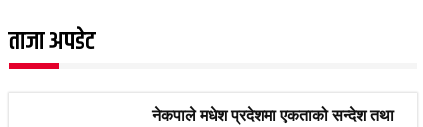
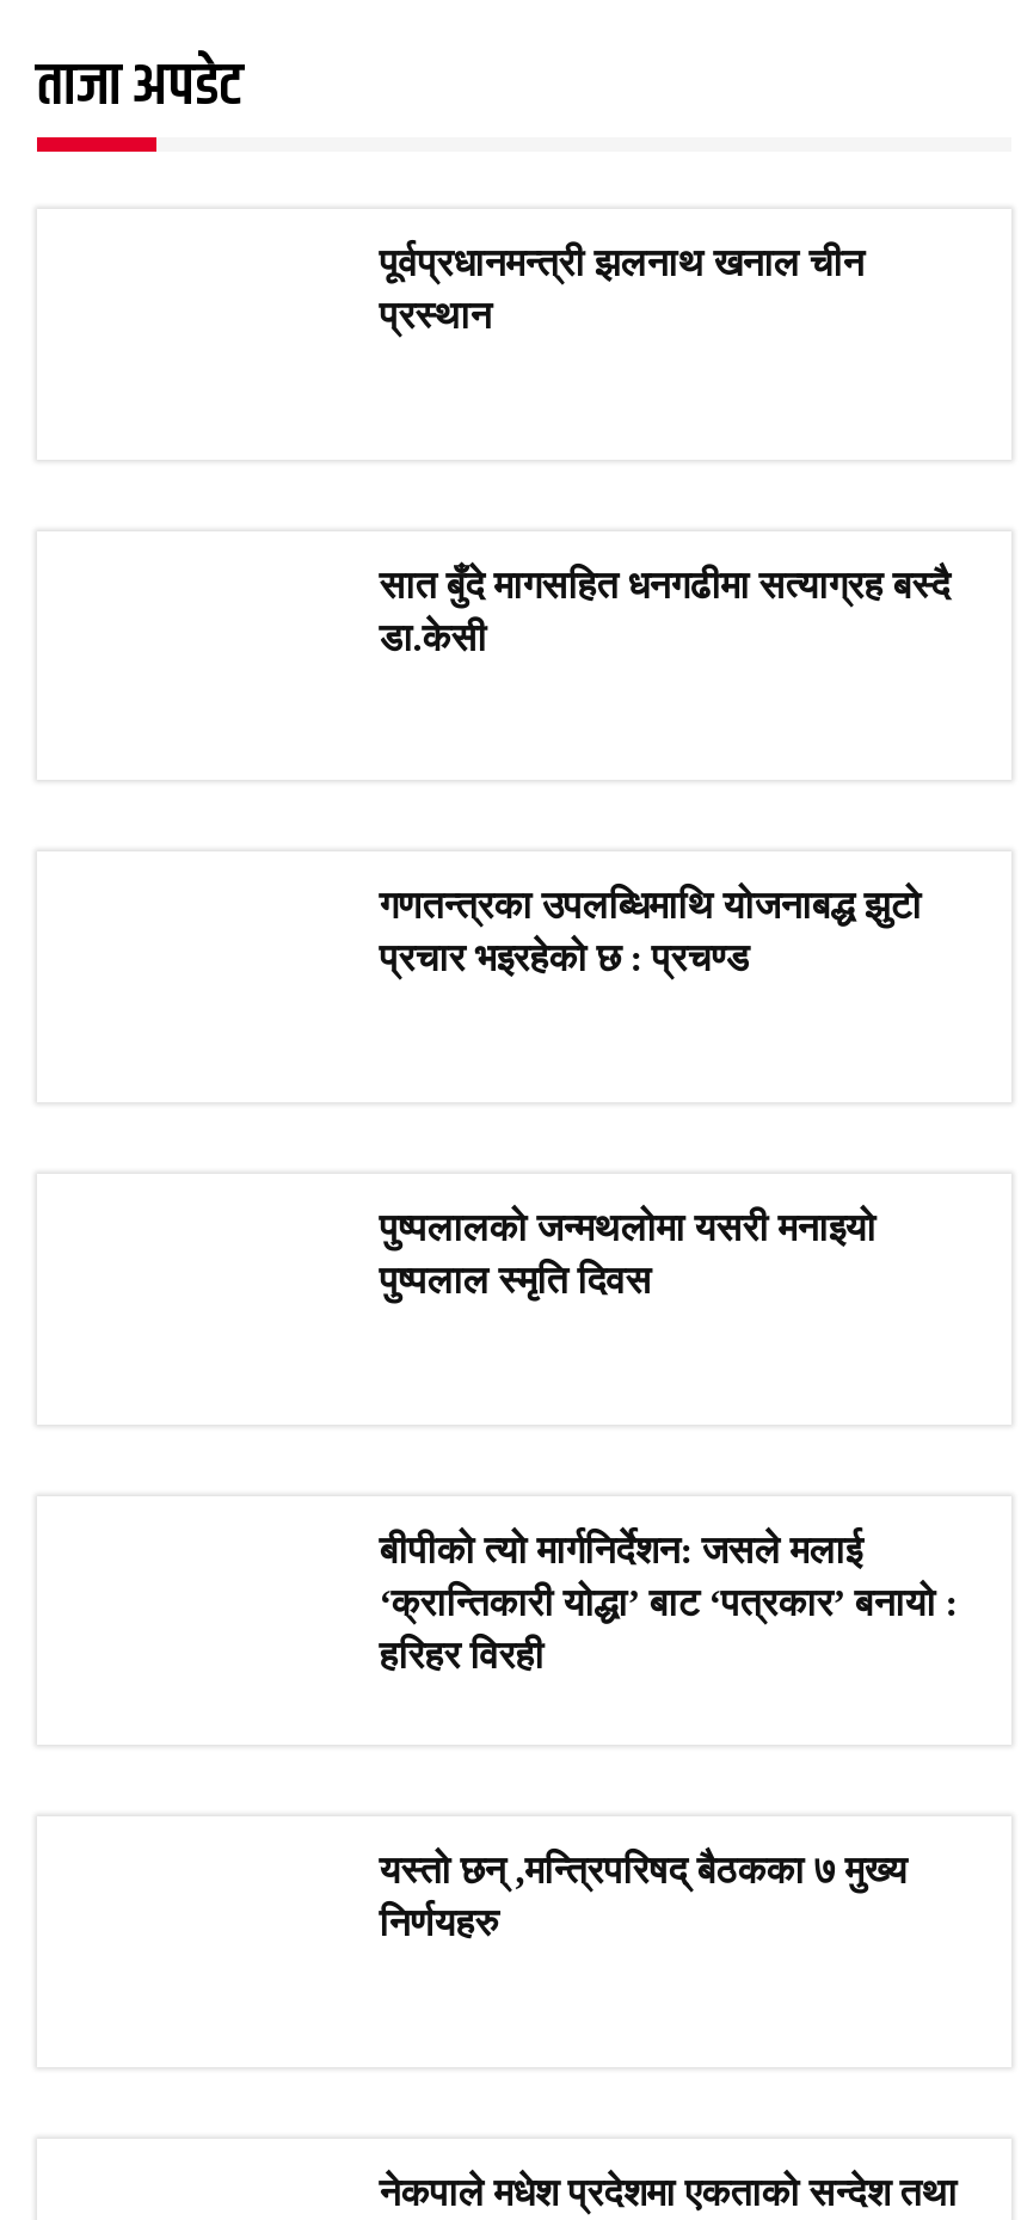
none -> [379,242,864,336] पूर्वप्रधानमन्त्री झलनाथ खनाल चीन | प्रस्थान
none -> [379,564,950,657] सात बुँदे मागसहित धनगढीमा सत्याग्रह बस्दै | डा.केसी
none -> [379,886,921,979] गणतन्त्रका उपलब्धिमाथि योजनाबद्ध झुटो | प्रचार भइरहेको छ : प्रचण्ड
none -> [379,1207,876,1300] पुष्पलालको जन्मथलोमा यसरी मनाइयो | पुष्पलाल स्मृति दिवस
none -> [379,1529,957,1674] बीपीको त्यो मार्गनिर्देशन: जसले मलाई | ‘क्रान्तिकारी योद्धा’ बाट ‘पत्रकार’ बनायो : | हरिहर विरही
none -> [379,1850,907,1943] यस्तो छन् ,मन्त्रिपरिषद् बैठकका ७ मुख्य | निर्णयहरु

